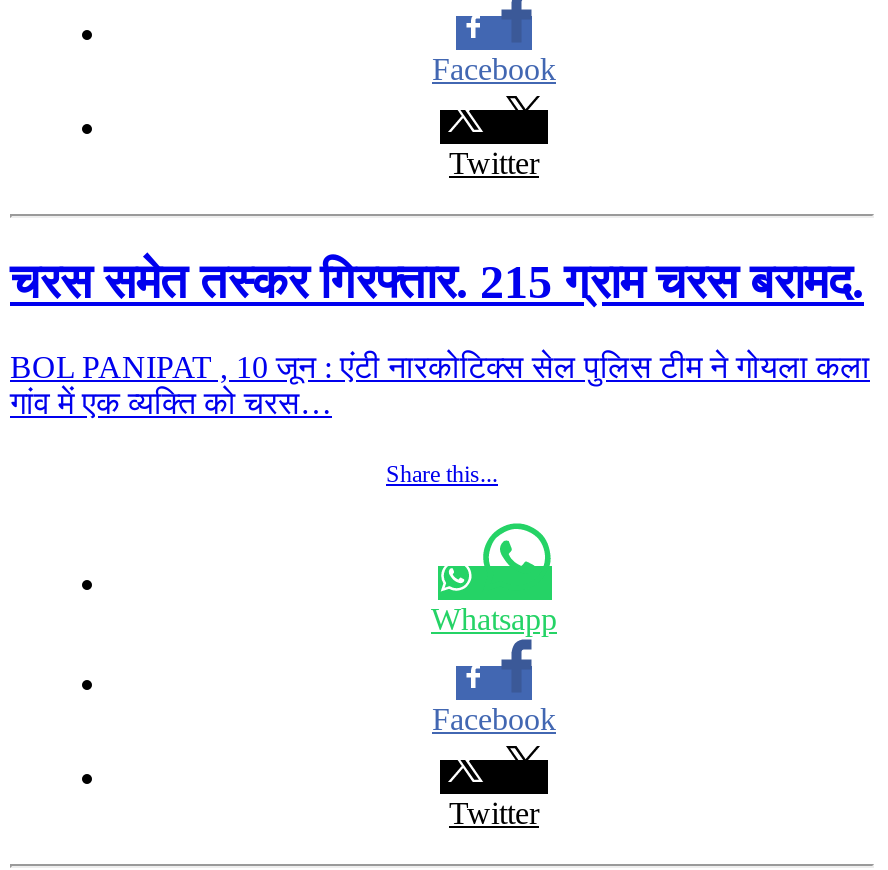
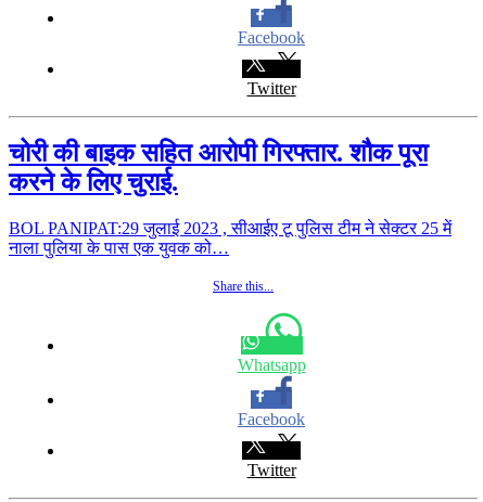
[10,257,864,309] चरस समेत तस्कर गिरफ्तार. 215 ग्राम चरस बरामद. -> [9,139,428,197] चोरी की बाइक सहित आरोपी गिरफ्तार. शौक पूरा | करने के लिए चुराई.
[10,351,870,421] BOL PANIPAT , 10 जून : एंटी नारकोटिक्स सेल पुलिस टीम ने गोयला कला | गांव में एक व्यक्ति को चरस… -> [9,219,452,257] BOL PANIPAT:29 जुलाई 2023 , सीआईए टू पुलिस टीम ने सेक्टर 25 में | नाला पुलिया के पास एक युवक को…

